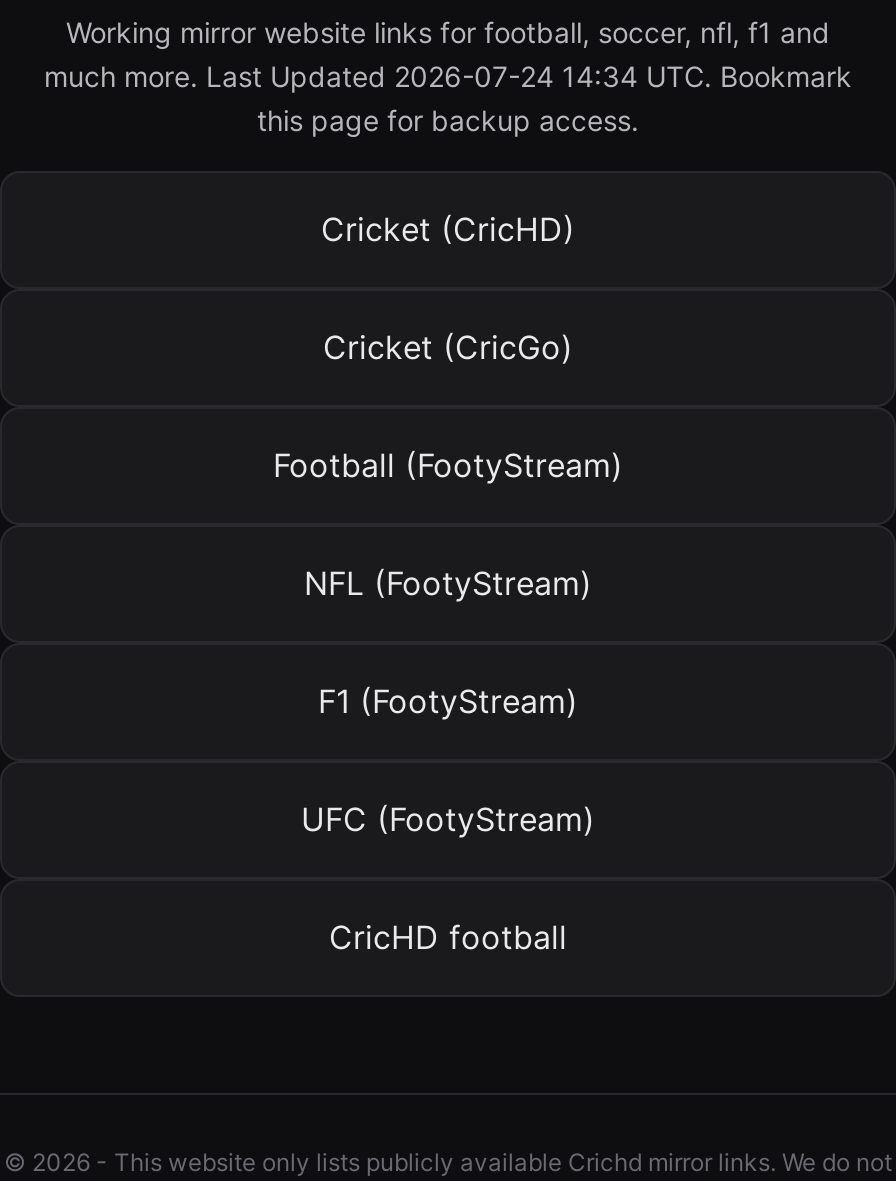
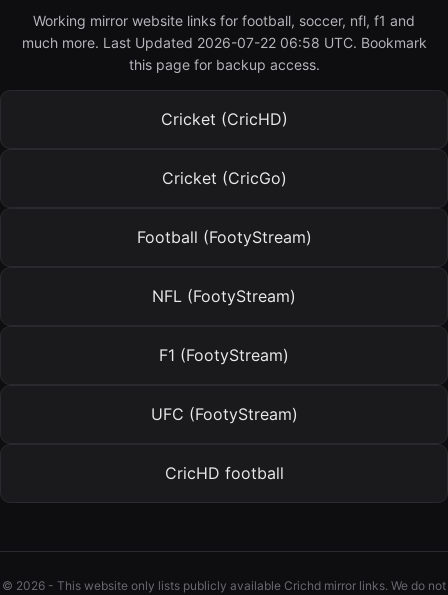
[44,59,852,93] much more. Last Updated 2026-07-24 14:34 UTC. Bookmark -> [21,34,426,51] much more. Last Updated 2026-07-22 06:58 UTC. Bookmark

